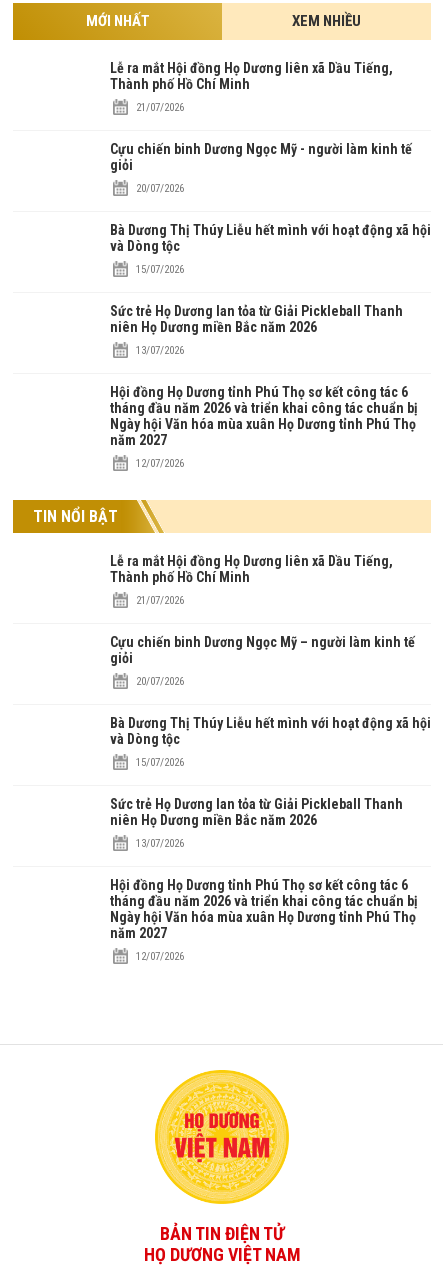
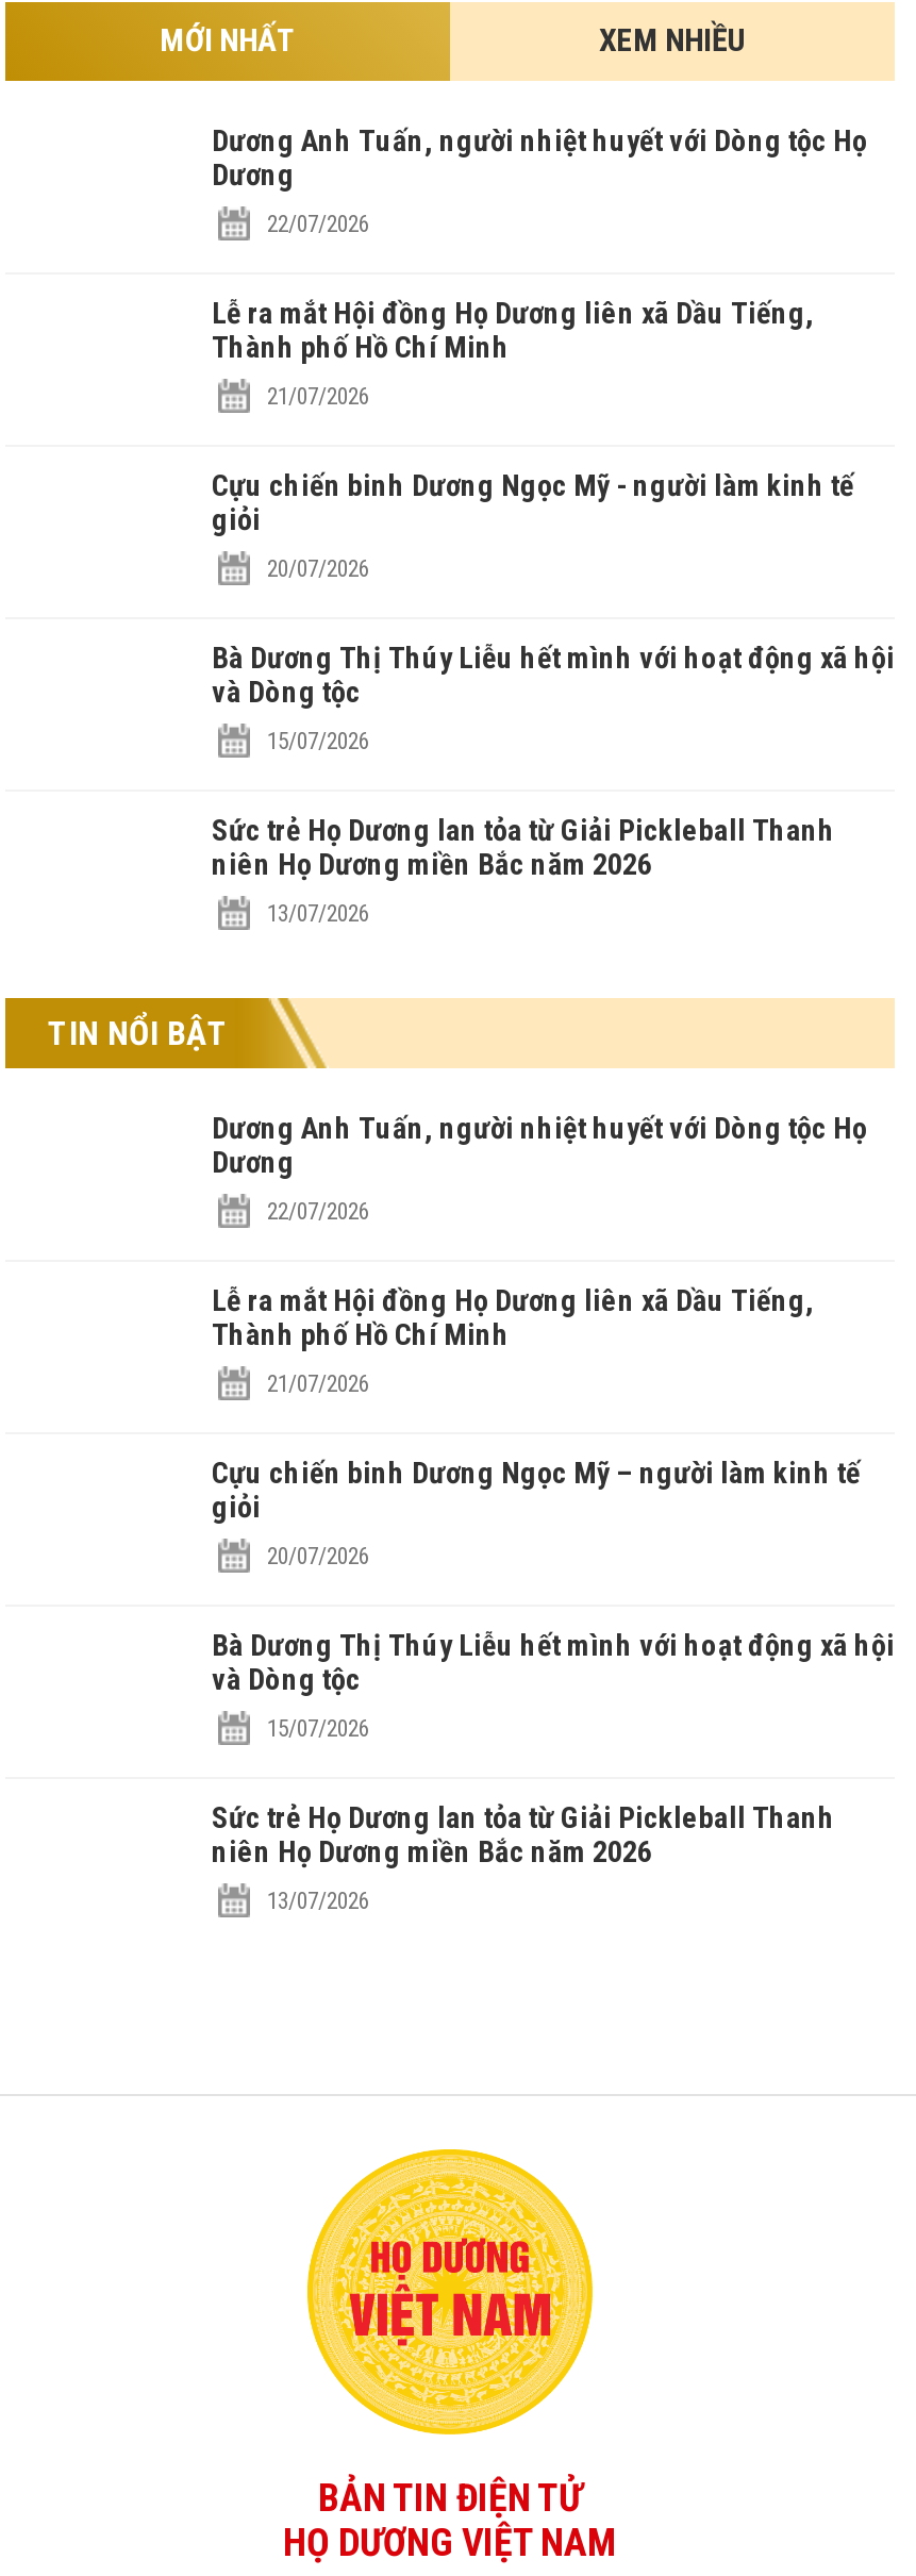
none -> [212,124,867,237] Dương Anh Tuấn, người nhiệt huyết với Dòng tộc Họ | Dương | 22/07/2026
moved [110,60,431,357] -> [212,296,895,927]: Lễ ra mắt Hội đồng Họ Dương liên xã Dầu Tiếng, | Thành phố Hồ Chí Minh | 21/07/2026 | ... | niên Họ Dương miền Bắc năm 2026 | 13/07/2026
[110,384,418,470] Hội đồng Họ Dương tỉnh Phú Thọ sơ kết công tác 6 | tháng đầu năm 2026 và triển khai công tác chuẩn bị | Ngày hội Văn hóa mùa xuân Họ Dương tỉnh Phú Thọ | năm 2027 | 12/07/2026 -> none
none -> [212,1111,867,1225] Dương Anh Tuấn, người nhiệt huyết với Dòng tộc Họ | Dương | 22/07/2026
moved [110,553,431,850] -> [212,1283,895,1914]: Lễ ra mắt Hội đồng Họ Dương liên xã Dầu Tiếng, | Thành phố Hồ Chí Minh | 21/07/2026 | ... | niên Họ Dương miền Bắc năm 2026 | 13/07/2026
[110,877,418,963] Hội đồng Họ Dương tỉnh Phú Thọ sơ kết công tác 6 | tháng đầu năm 2026 và triển khai công tác chuẩn bị | Ngày hội Văn hóa mùa xuân Họ Dương tỉnh Phú Thọ | năm 2027 | 12/07/2026 -> none

